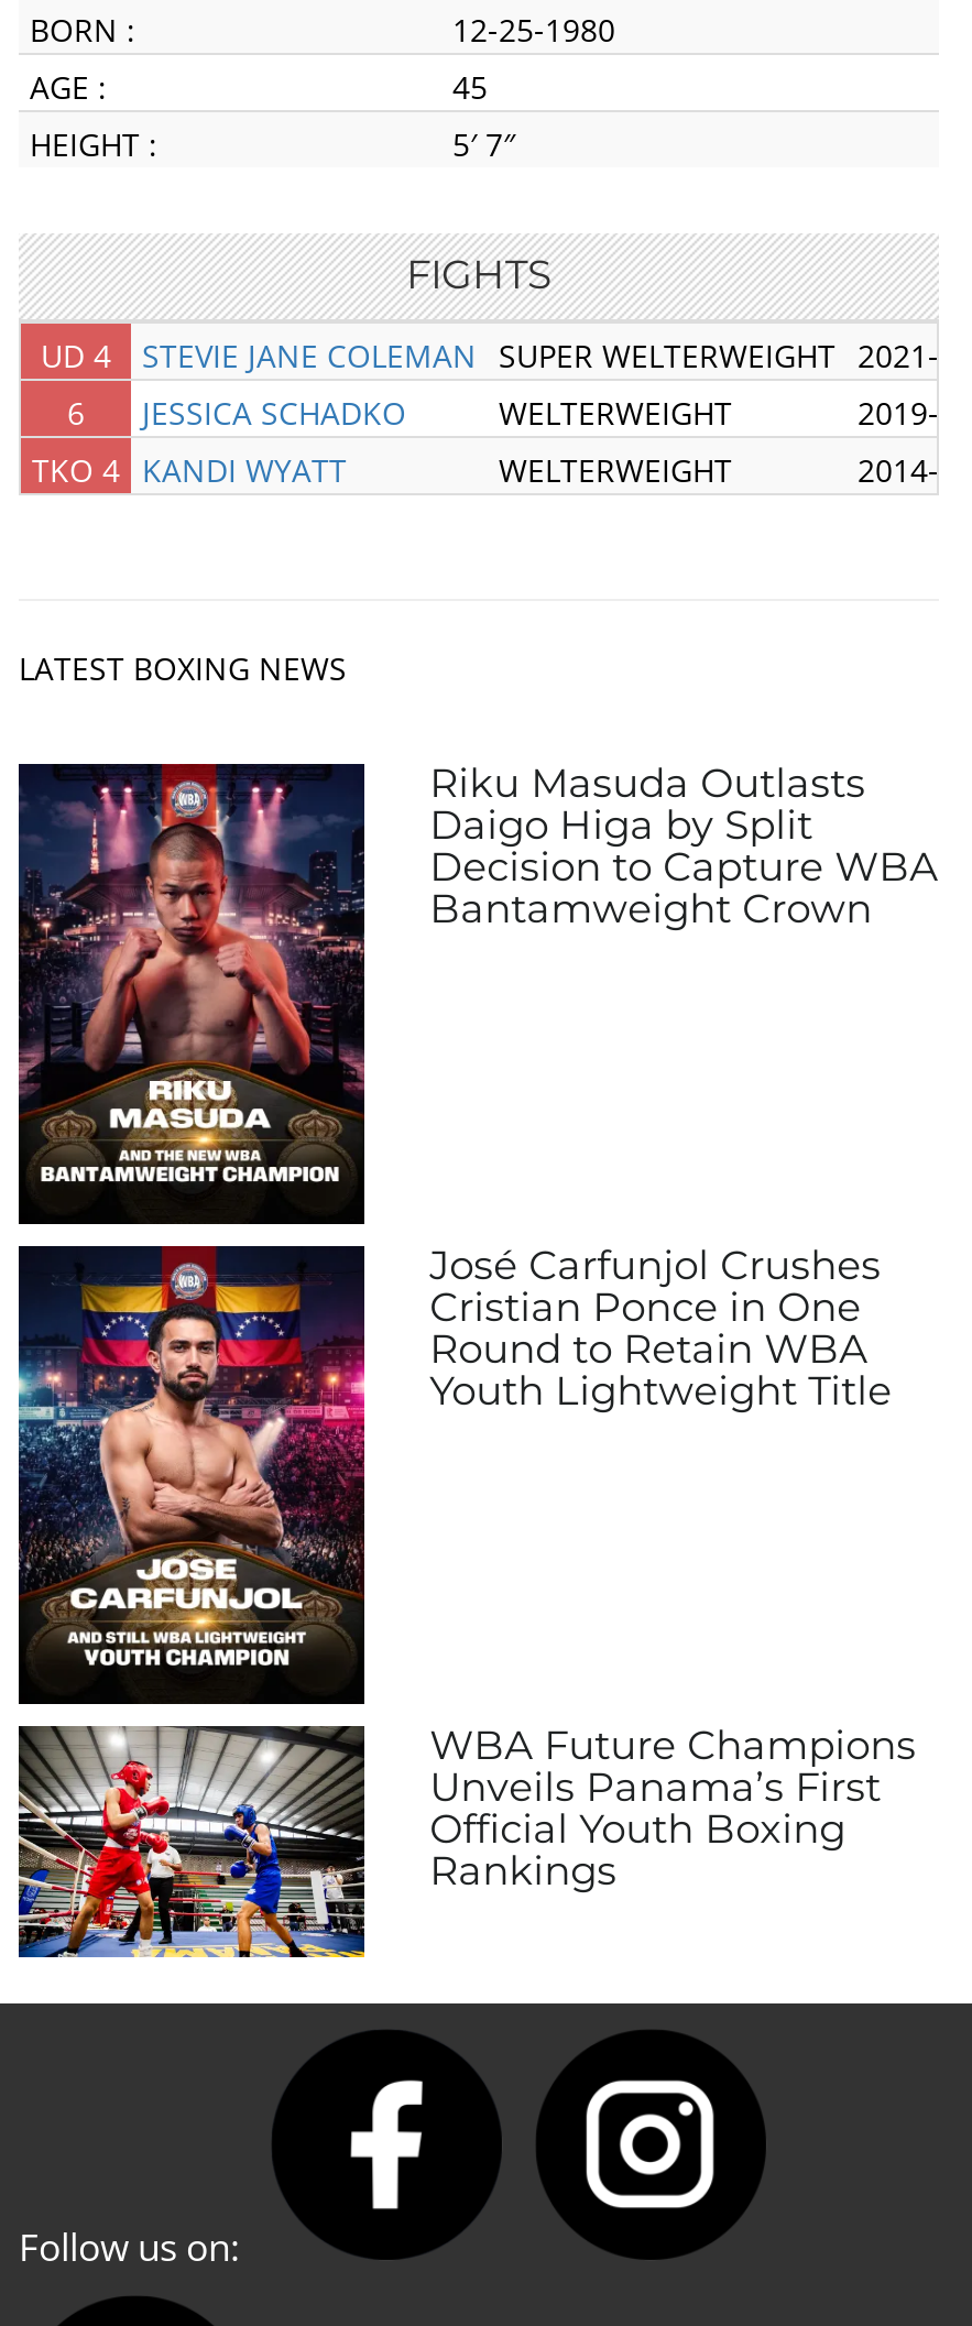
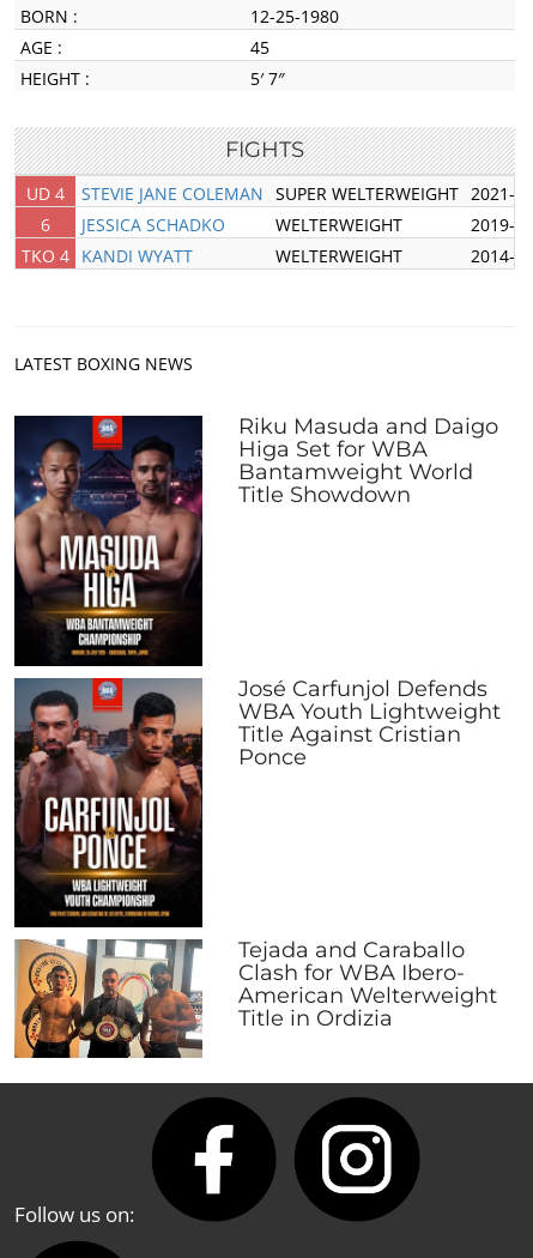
[17,760,938,1200] [image] | Riku Masuda Outlasts | Daigo Higa by Split | Decision to Capture WBA | Bantamweight Crown -> [13,414,498,655] [image] | Riku Masuda and Daigo | Higa Set for WBA | Bantamweight World | Title Showdown
[17,1241,892,1680] [image] | José Carfunjol Crushes | Cristian Ponce in One | Round to Retain WBA | Youth Lightweight Title -> [13,675,500,917] [image] | José Carfunjol Defends | WBA Youth Lightweight | Title Against Cristian | Ponce
[17,1723,916,1959] [image] | WBA Future Champions | Unveils Panama’s First | Official Youth Boxing | Rankings -> [13,937,497,1059] [image] | Tejada and Caraballo | Clash for WBA Ibero- | American Welterweight | Title in Ordizia

